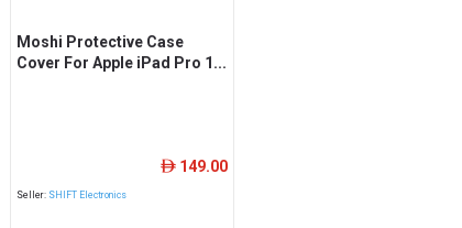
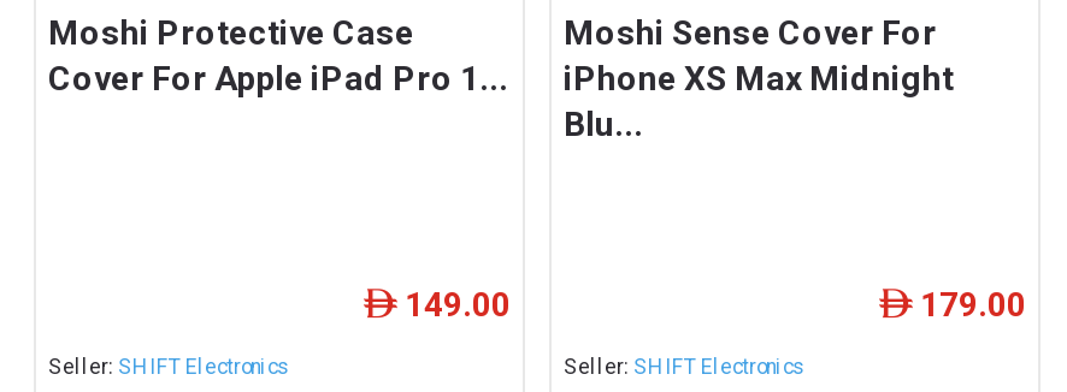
none -> [564,13,954,143] Moshi Sense Cover For | iPhone XS Max Midnight | Blu...
none -> [879,285,1026,323] ê 179.00
none -> [564,355,804,379] Seller: SHIFT Electronics

